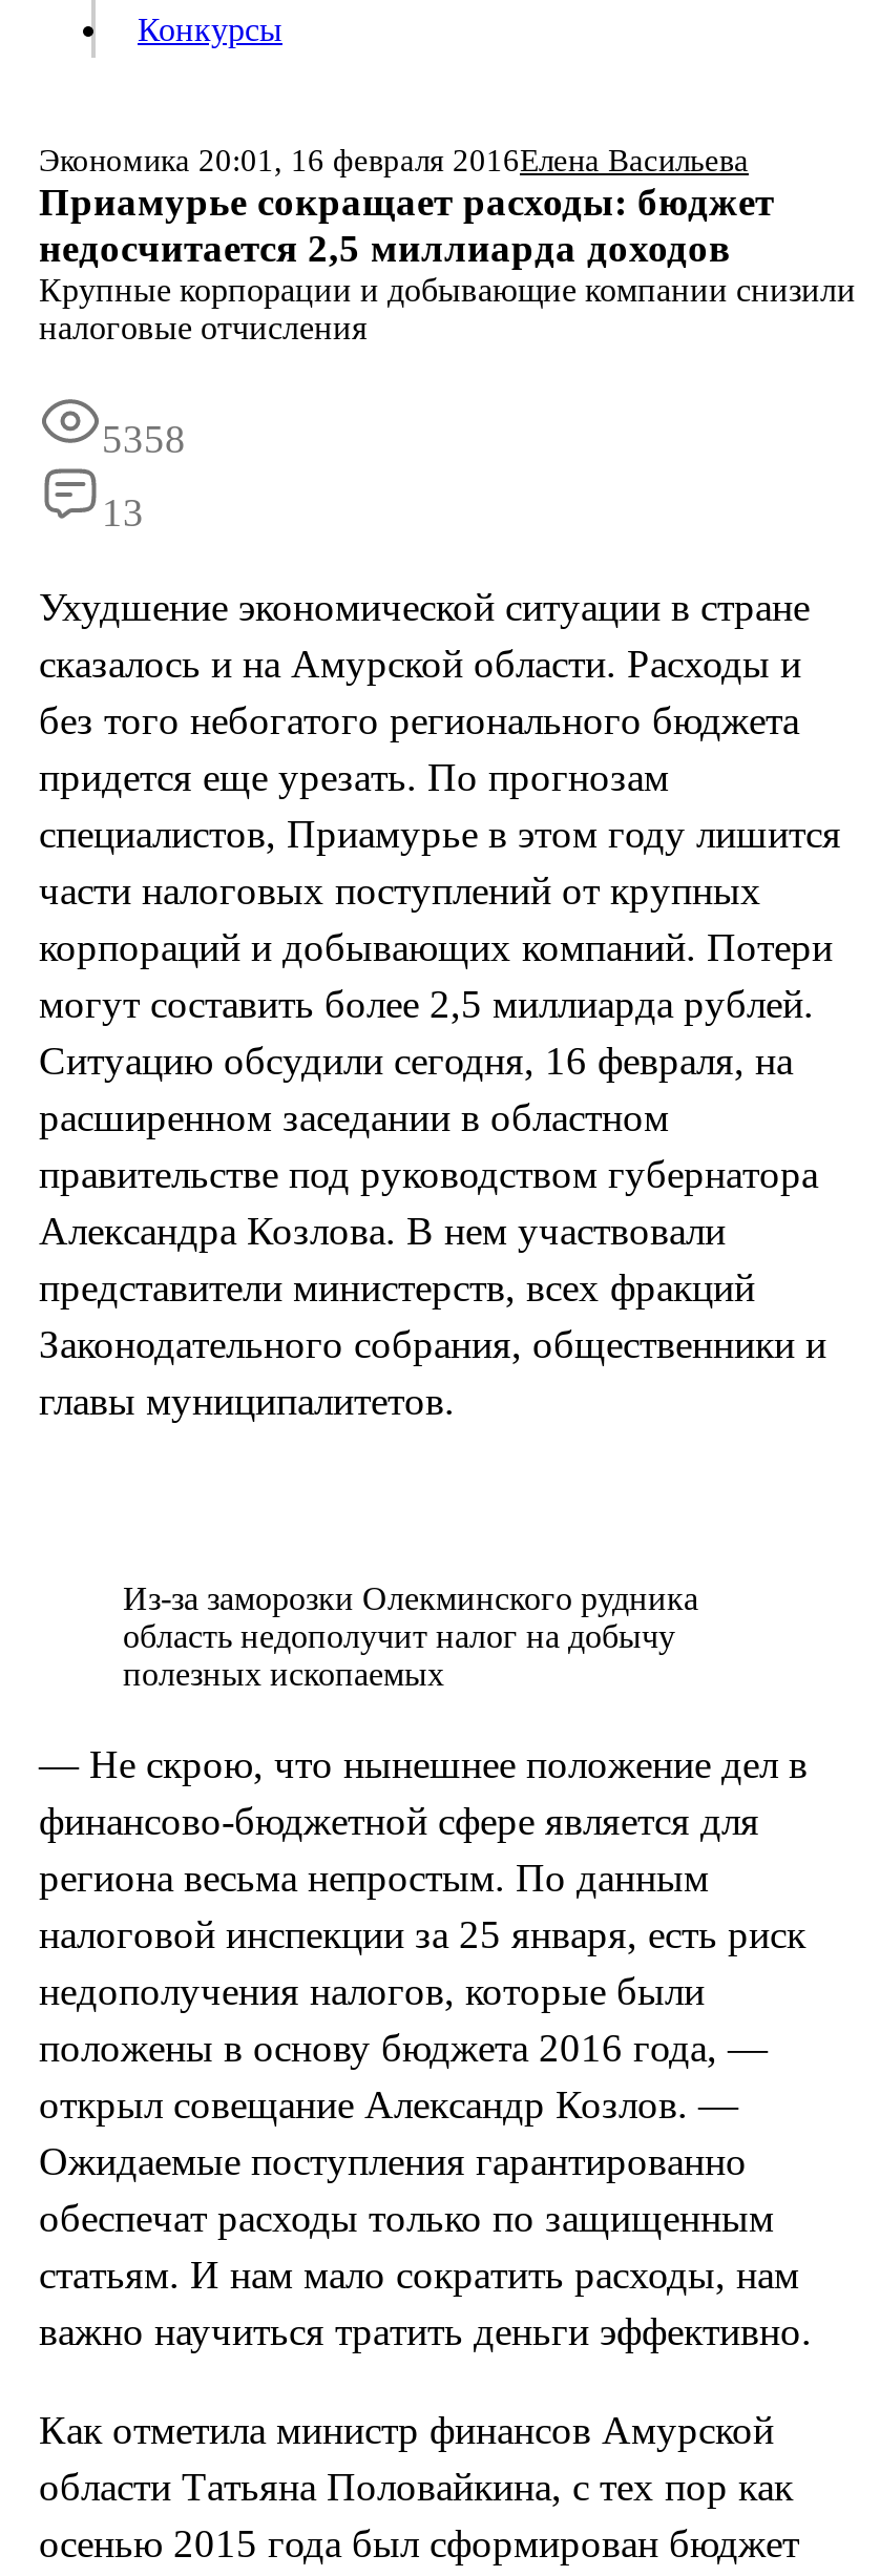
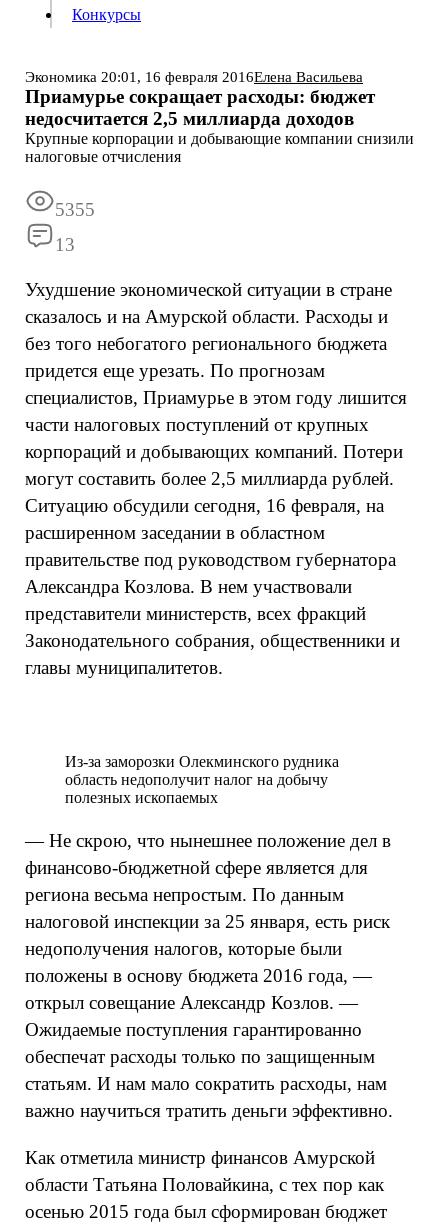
[102,418,186,462] 5358 -> [55,199,95,220] 5355

